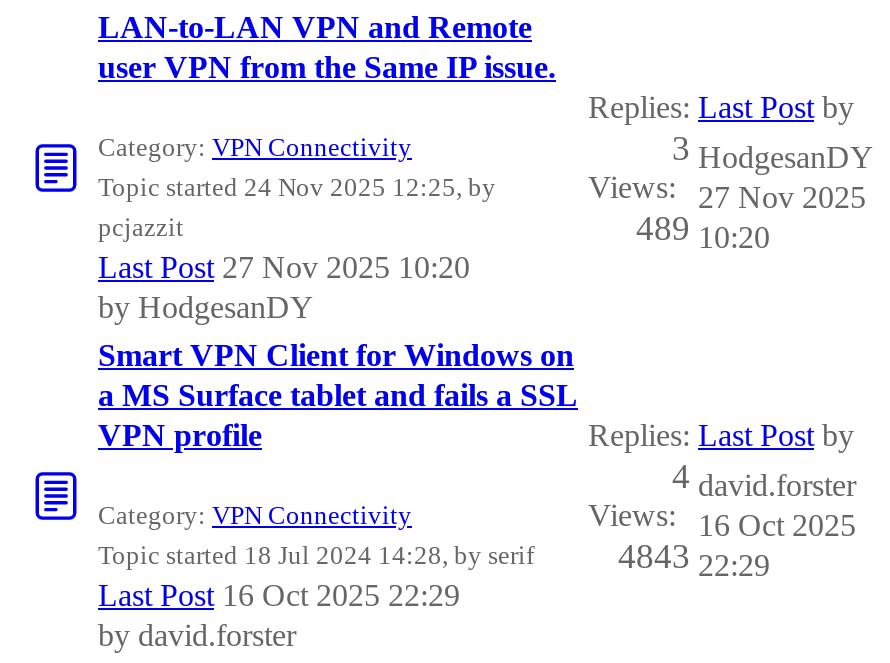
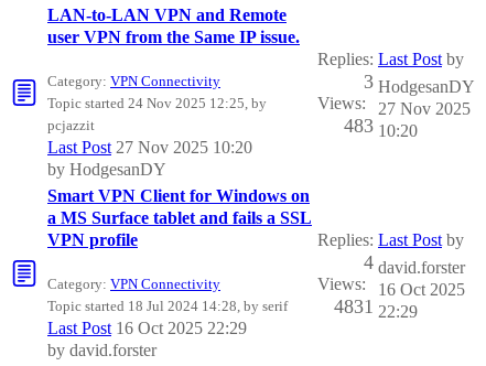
[636,208,770,254] 489 10:20 -> [344,115,418,140] 483 10:20
[618,536,770,582] 4843 22:29 -> [334,295,418,321] 4831 22:29

